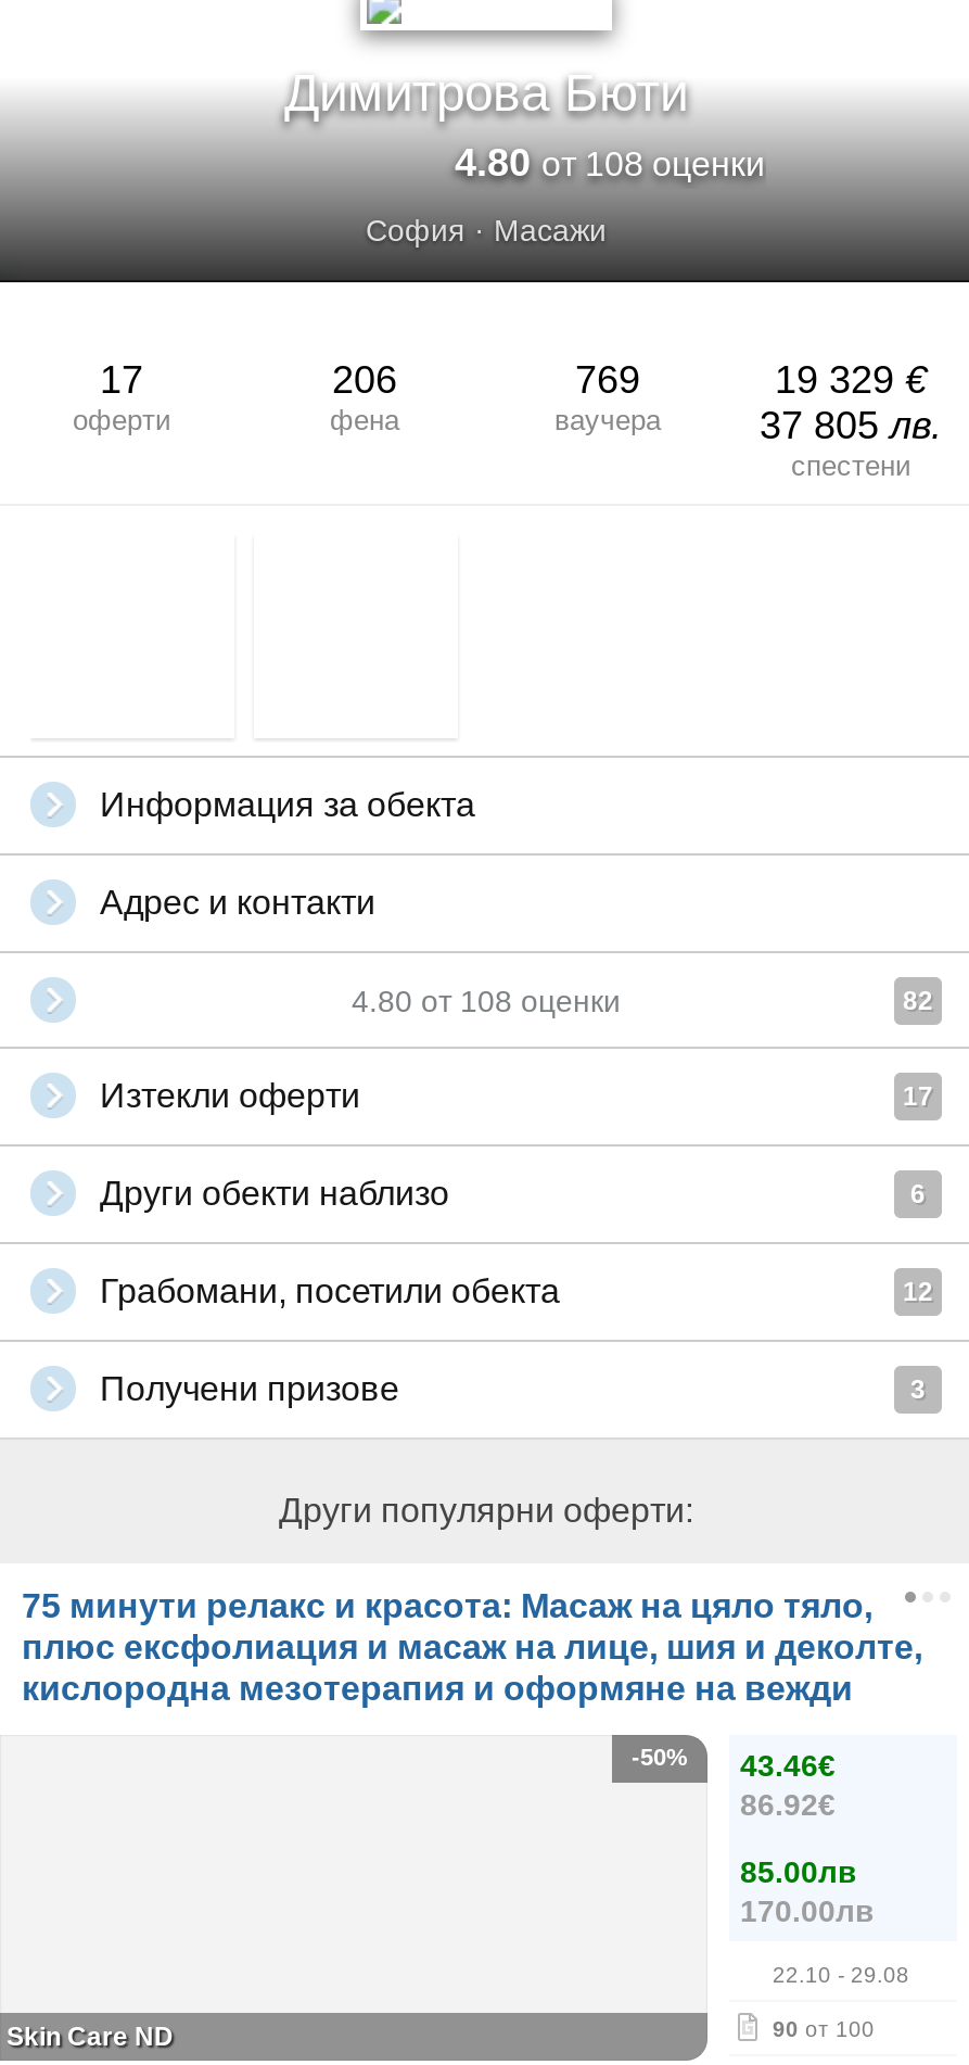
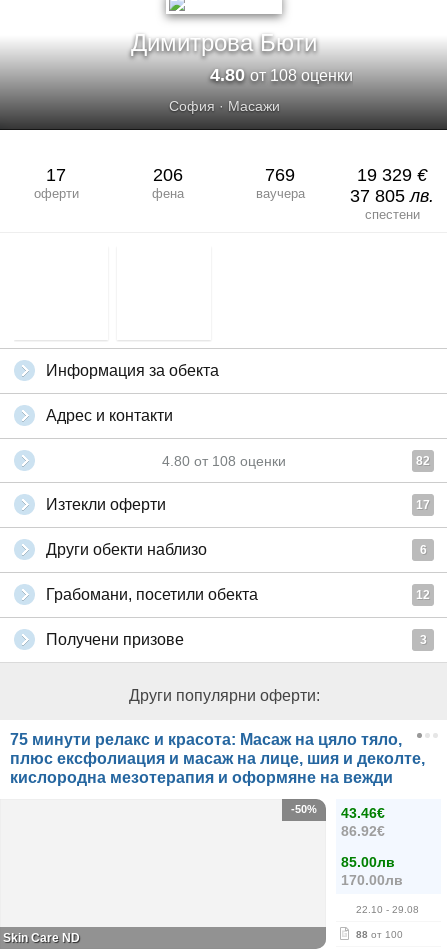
[773,2017,875,2041] 90 от 100 -> [356,929,403,940] 88 от 100

